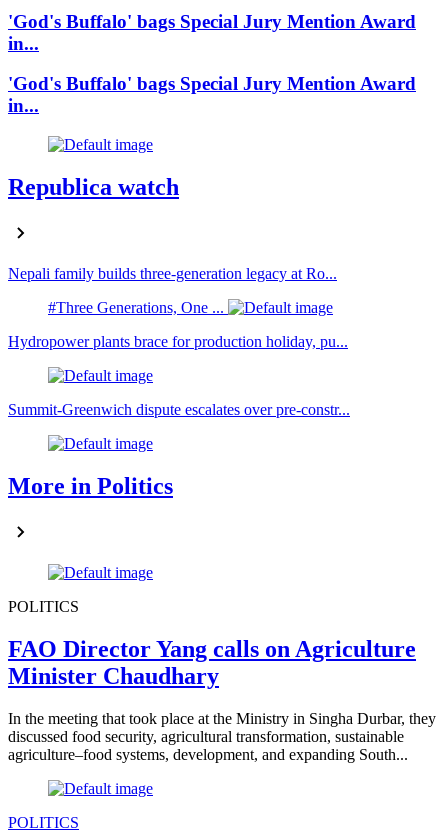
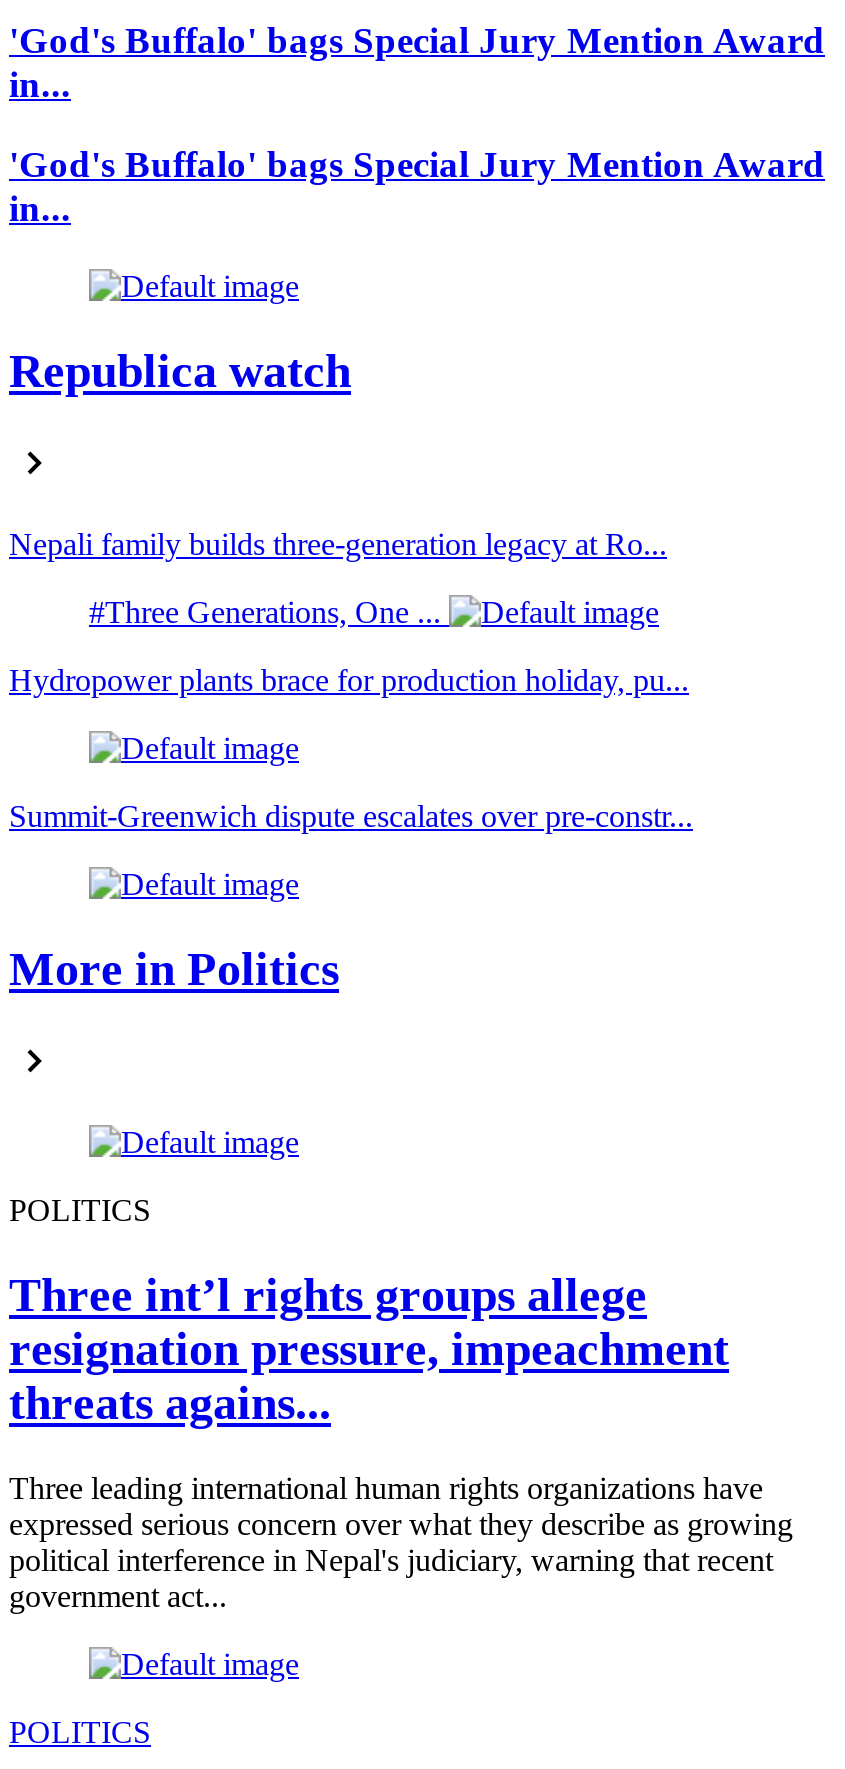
[8,636,416,689] FAO Director Yang calls on Agriculture | Minister Chaudhary -> [9,1268,729,1428] Three int’l rights groups allege | resignation pressure, impeachment | threats agains...
[8,709,436,762] In the meeting that took place at the Ministry in Singha Durbar, they | discussed food security, agricultural transformation, sustainable | agriculture–food systems, development, and expanding South... -> [9,1470,793,1612] Three leading international human rights organizations have | expressed serious concern over what they describe as growing | political interference in Nepal's judiciary, warning that recent | government act...

